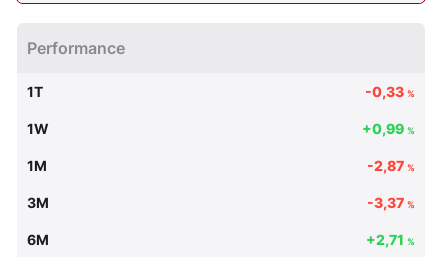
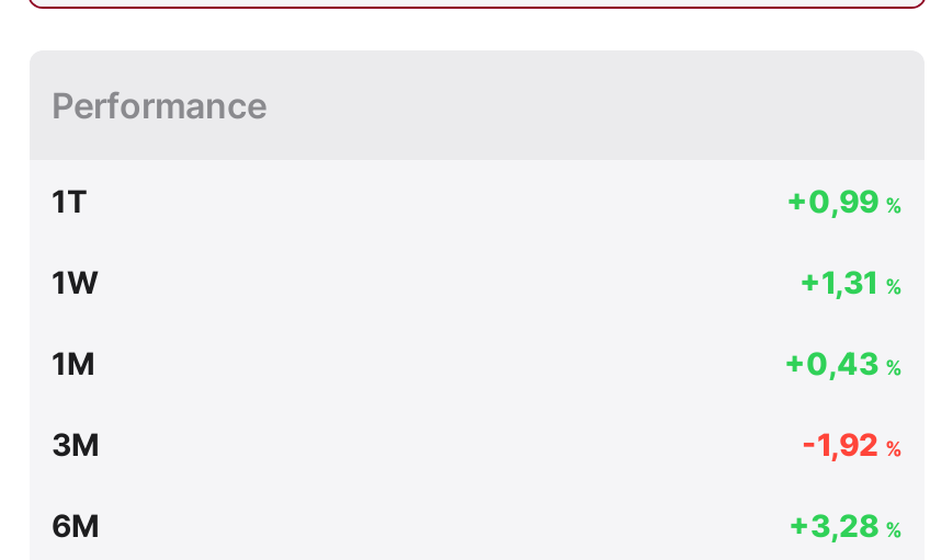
[365,83,415,100] -0,33% -> [786,182,903,219] +0,99%
[362,120,415,137] +0,99% -> [799,263,903,300] +1,31%
[367,157,415,174] -2,87% -> [784,344,903,381] +0,43%
[367,194,415,211] -3,37% -> [802,425,903,462] -1,92%
[366,231,415,248] +2,71% -> [789,506,903,543] +3,28%

